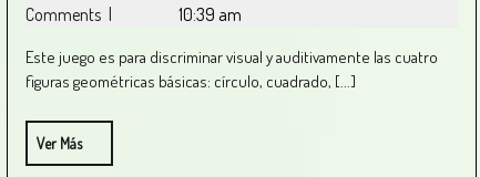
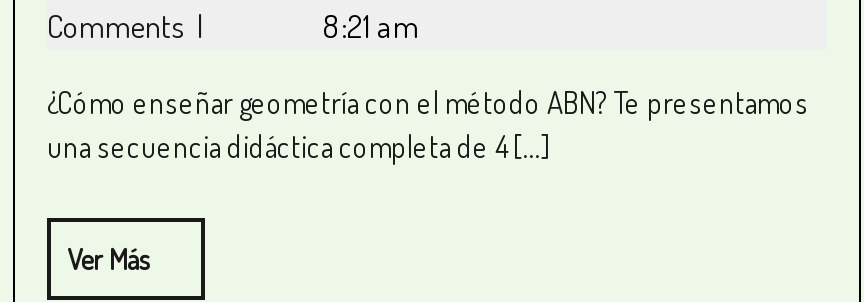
[175,3,242,25] 10:39 am -> [317,5,419,45] 8:21 am
[25,46,438,91] Este juego es para discriminar visual y auditivamente las cuatro | figuras geométricas básicas: círculo, cuadrado, [...] -> [47,83,809,165] ¿Cómo enseñar geometría con el método ABN? Te presentamos | una secuencia didáctica completa de 4 [...]

